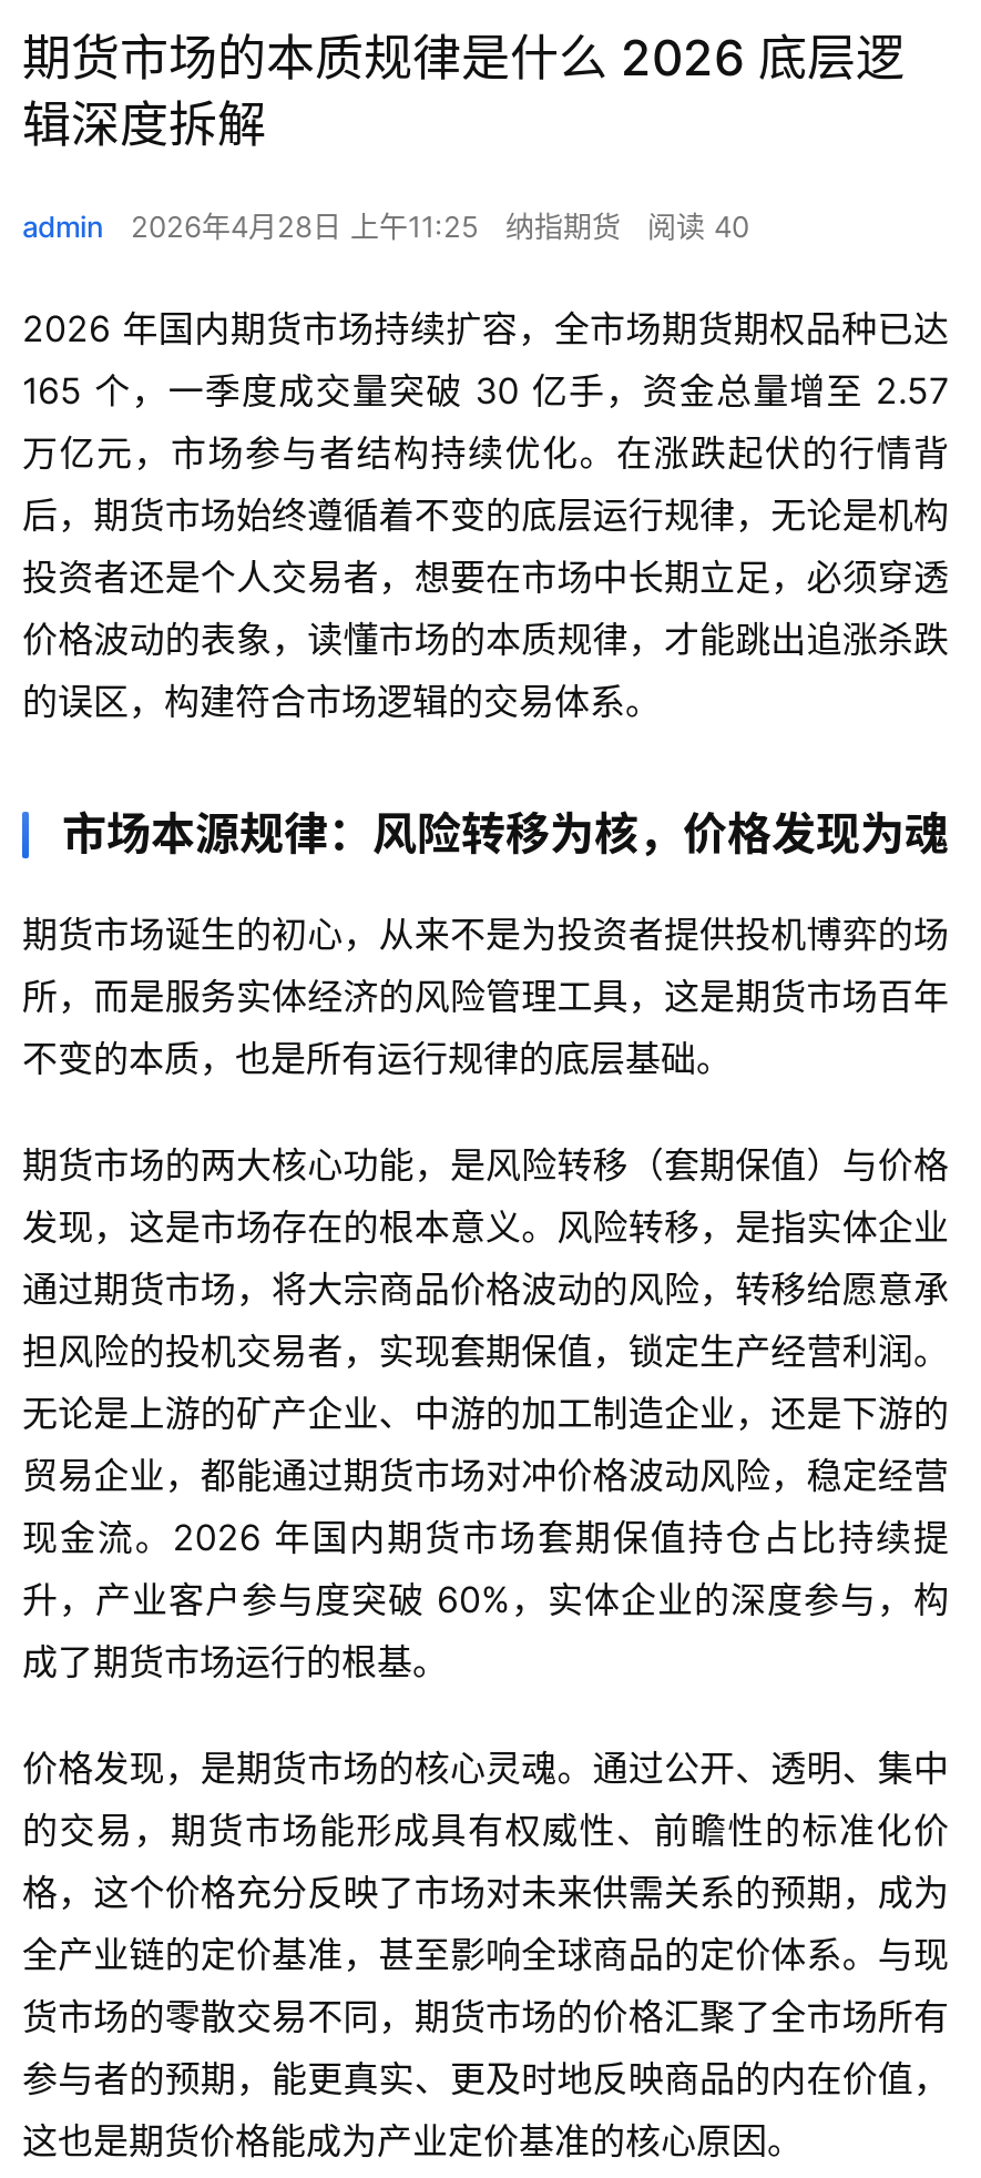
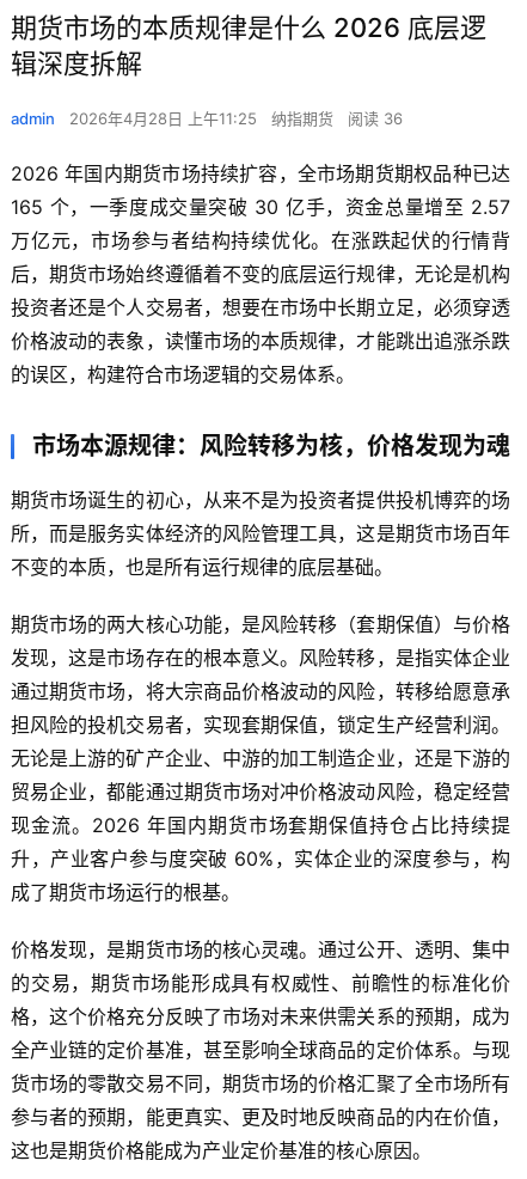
[22,209,749,244] admin 2026年4月28日 上午11:25 纳指期货 阅读 40 -> [11,109,403,128] admin 2026年4月28日 上午11:25 纳指期货 阅读 36

